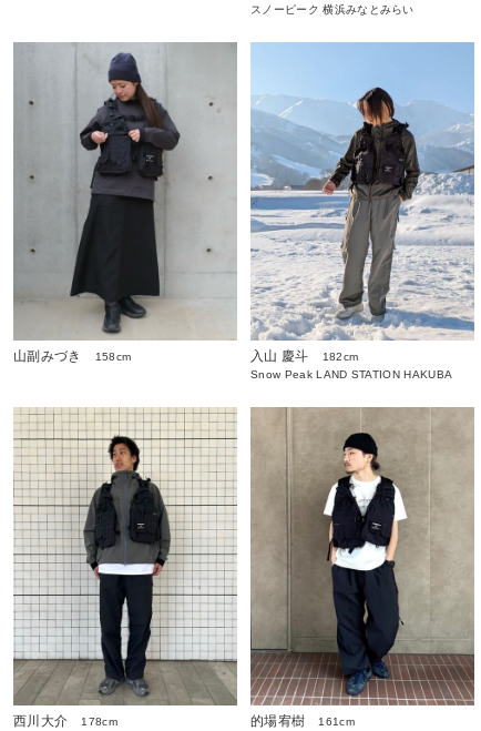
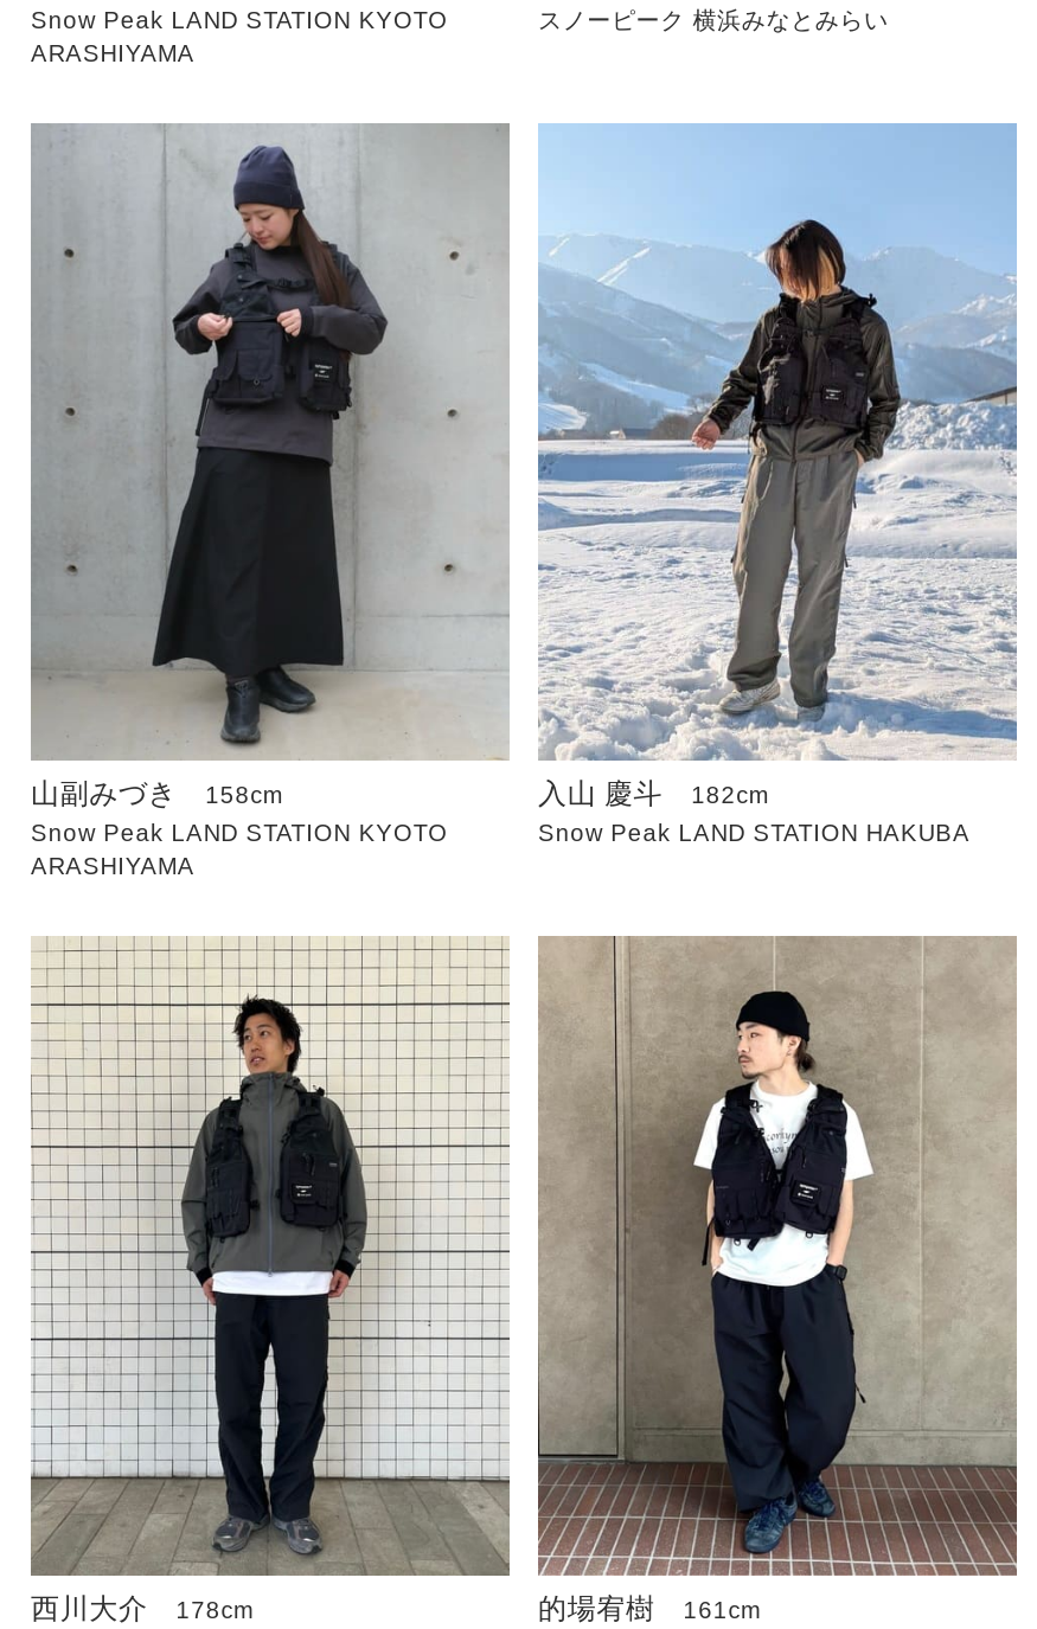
none -> [31,6,448,65] Snow Peak LAND STATION KYOTO | ARASHIYAMA
none -> [31,820,448,880] Snow Peak LAND STATION KYOTO | ARASHIYAMA

